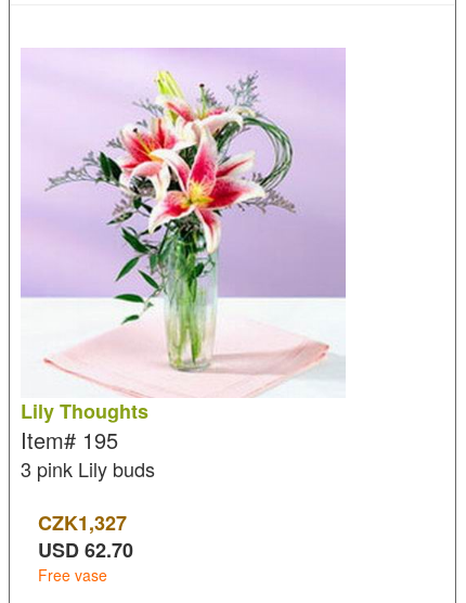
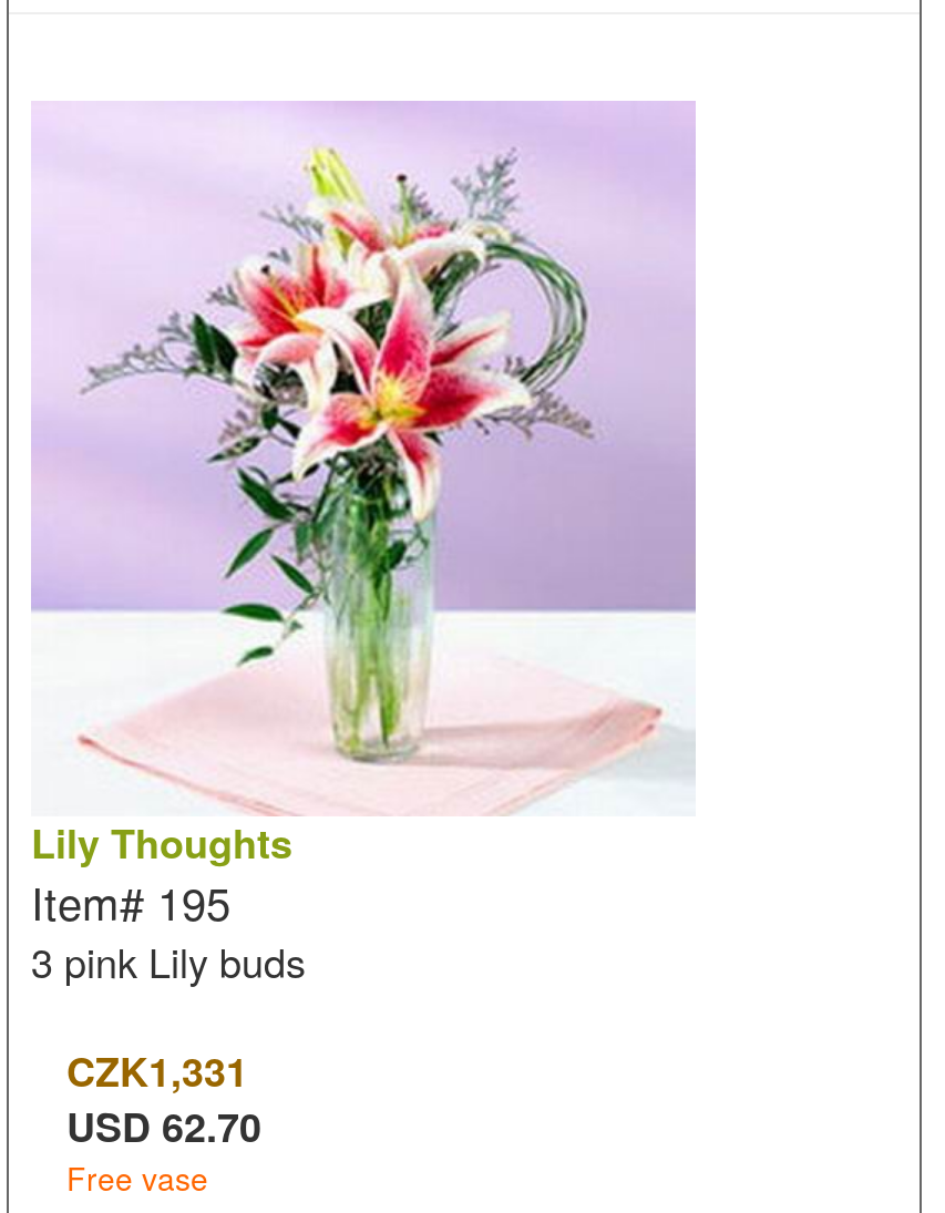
[38,509,127,537] CZK1,327 -> [66,1042,248,1100] CZK1,331

